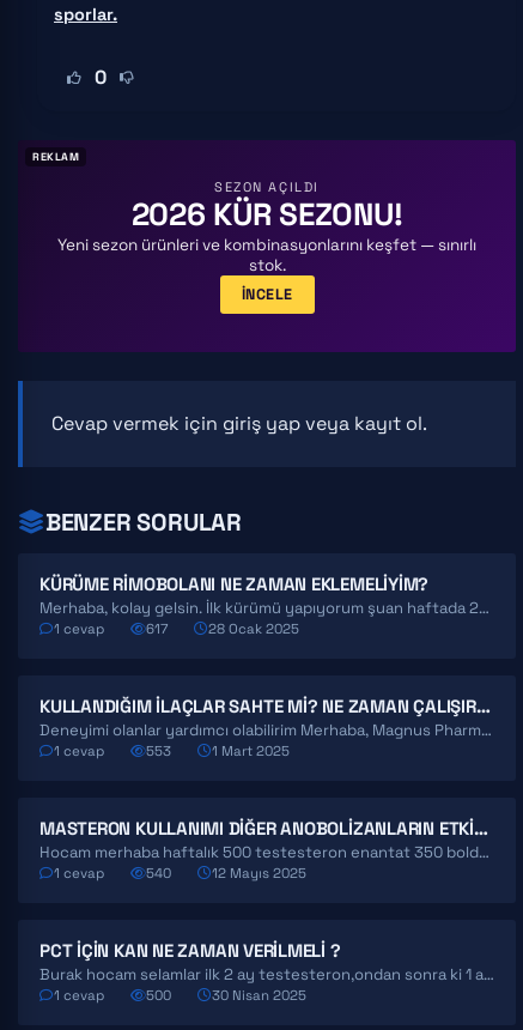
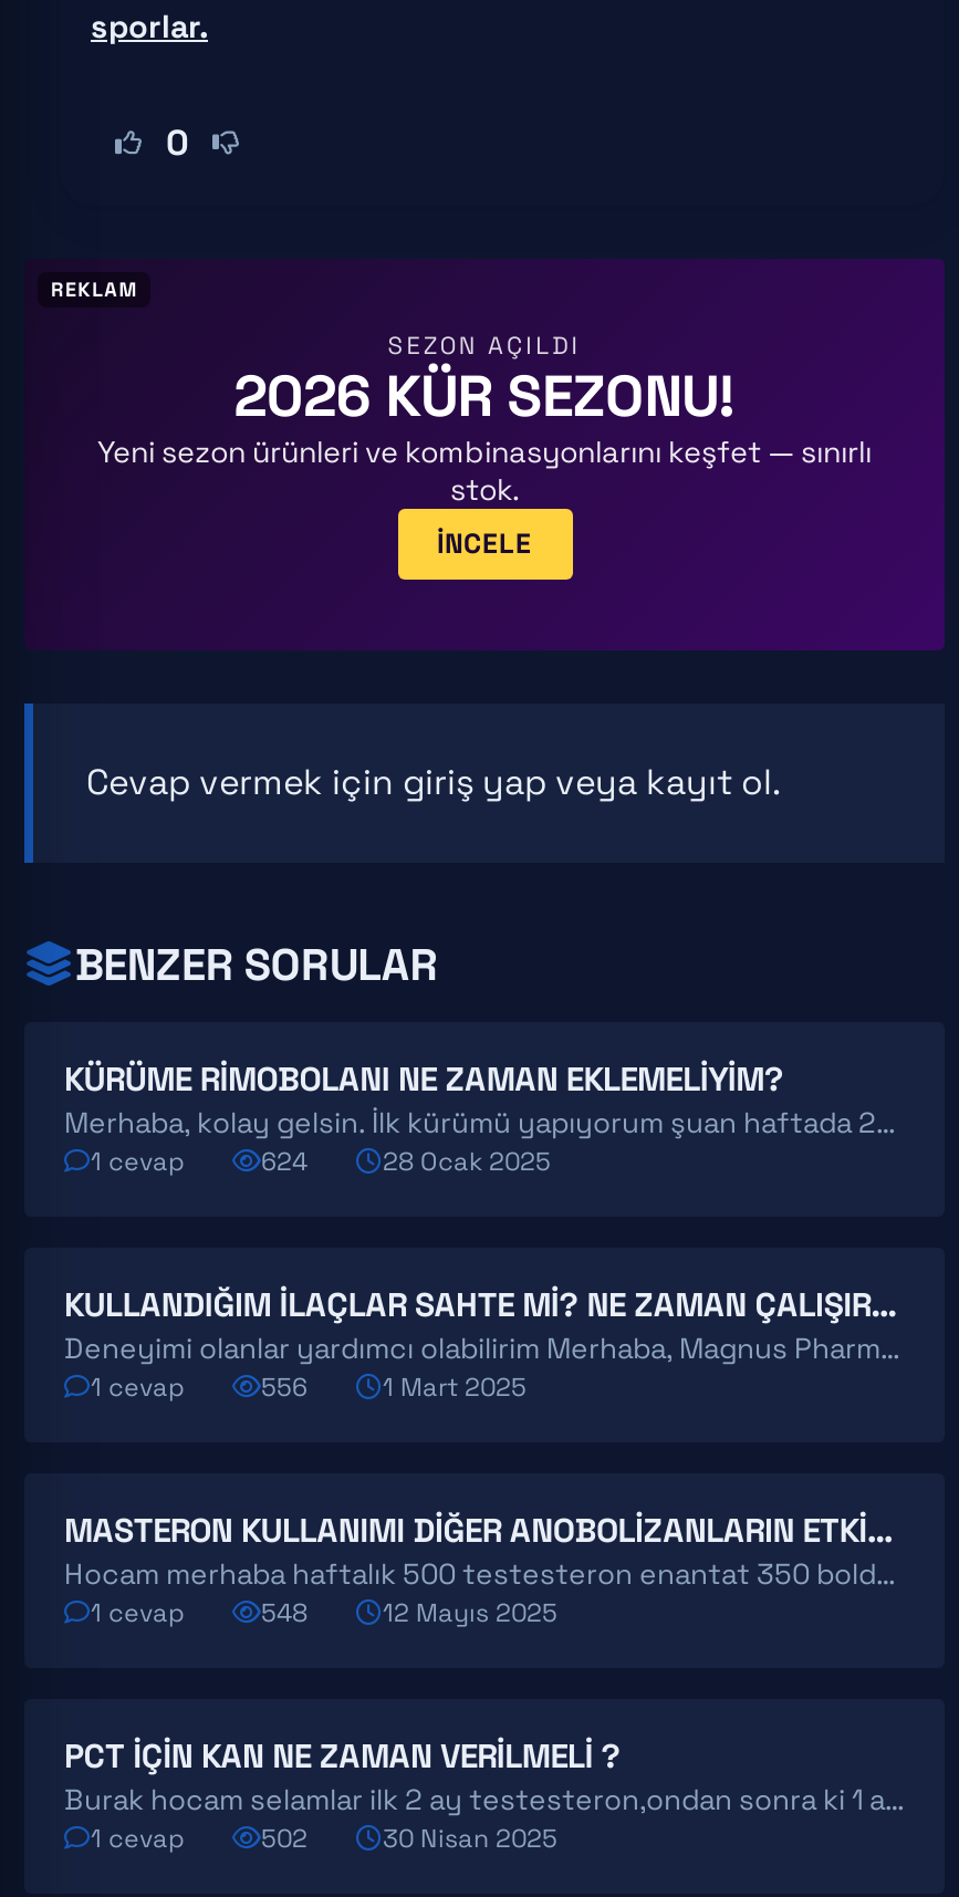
[146,620,168,637] 617 -> [261,1146,307,1177] 624
[146,743,171,759] 553 -> [261,1372,307,1403] 556
[146,865,171,881] 540 -> [261,1597,307,1628] 548
[146,987,171,1004] 500 -> [261,1823,307,1854] 502

